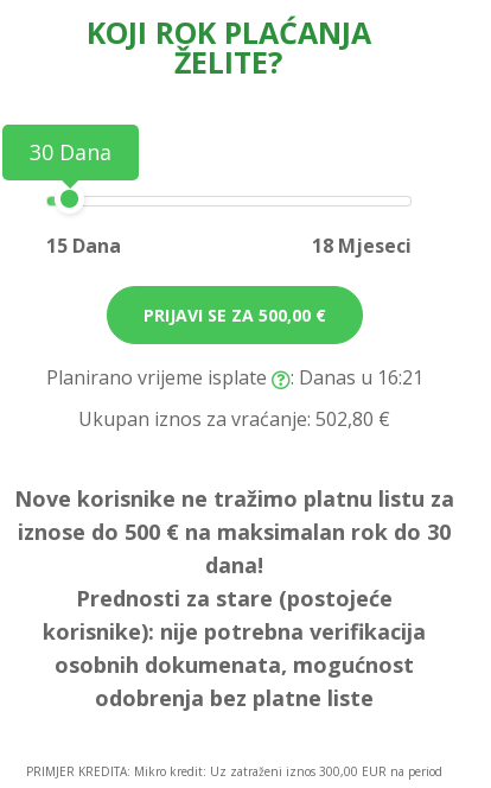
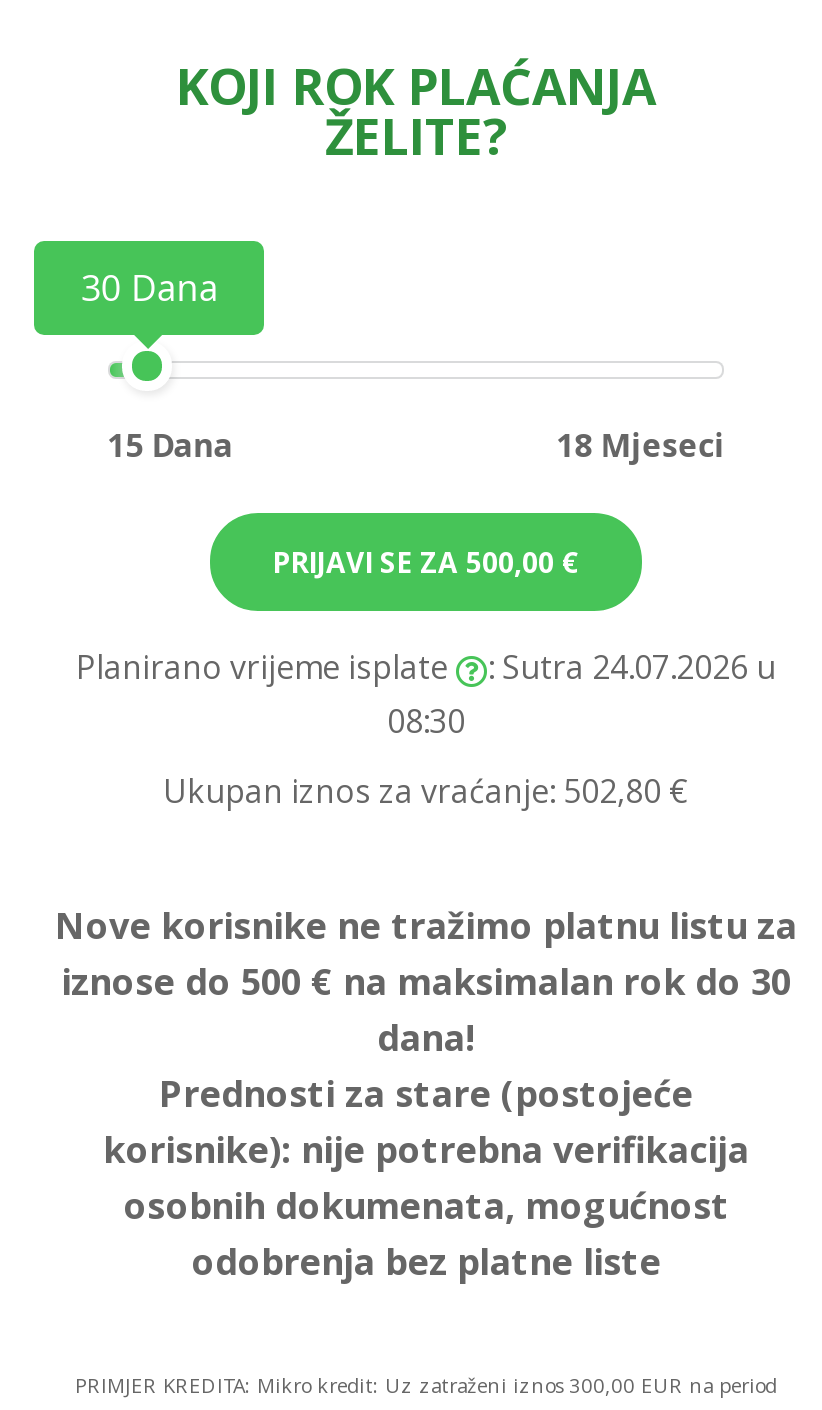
[291,364,423,390] : Danas u 16:21 -> [387,645,776,743] : Sutra 24.07.2026 u | 08:30

